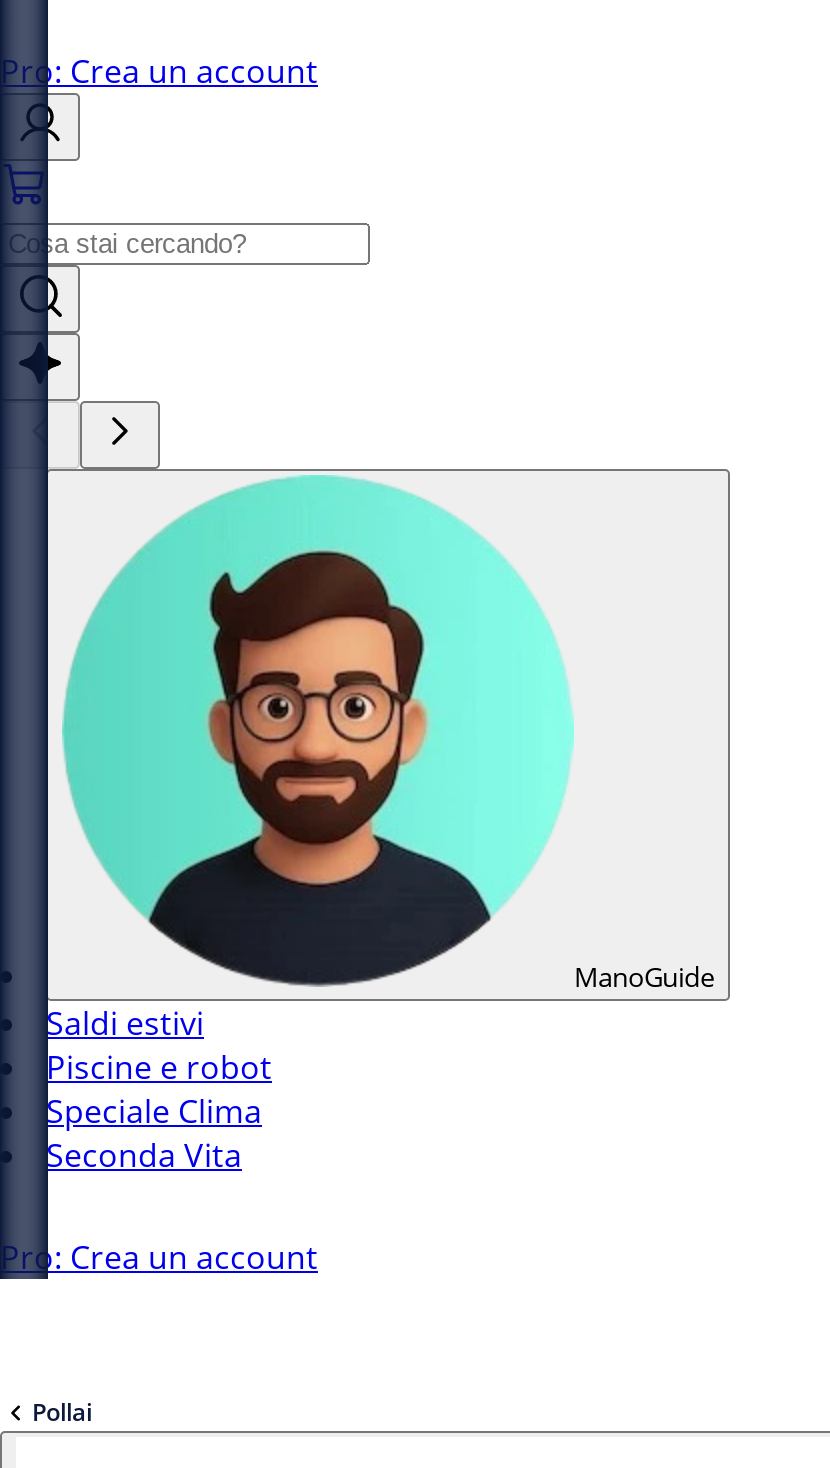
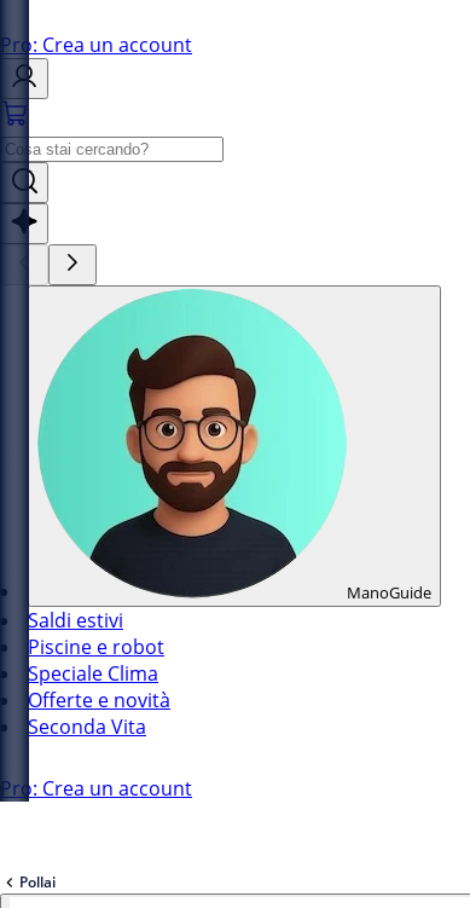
none -> [28,687,170,713] Offerte e novità

